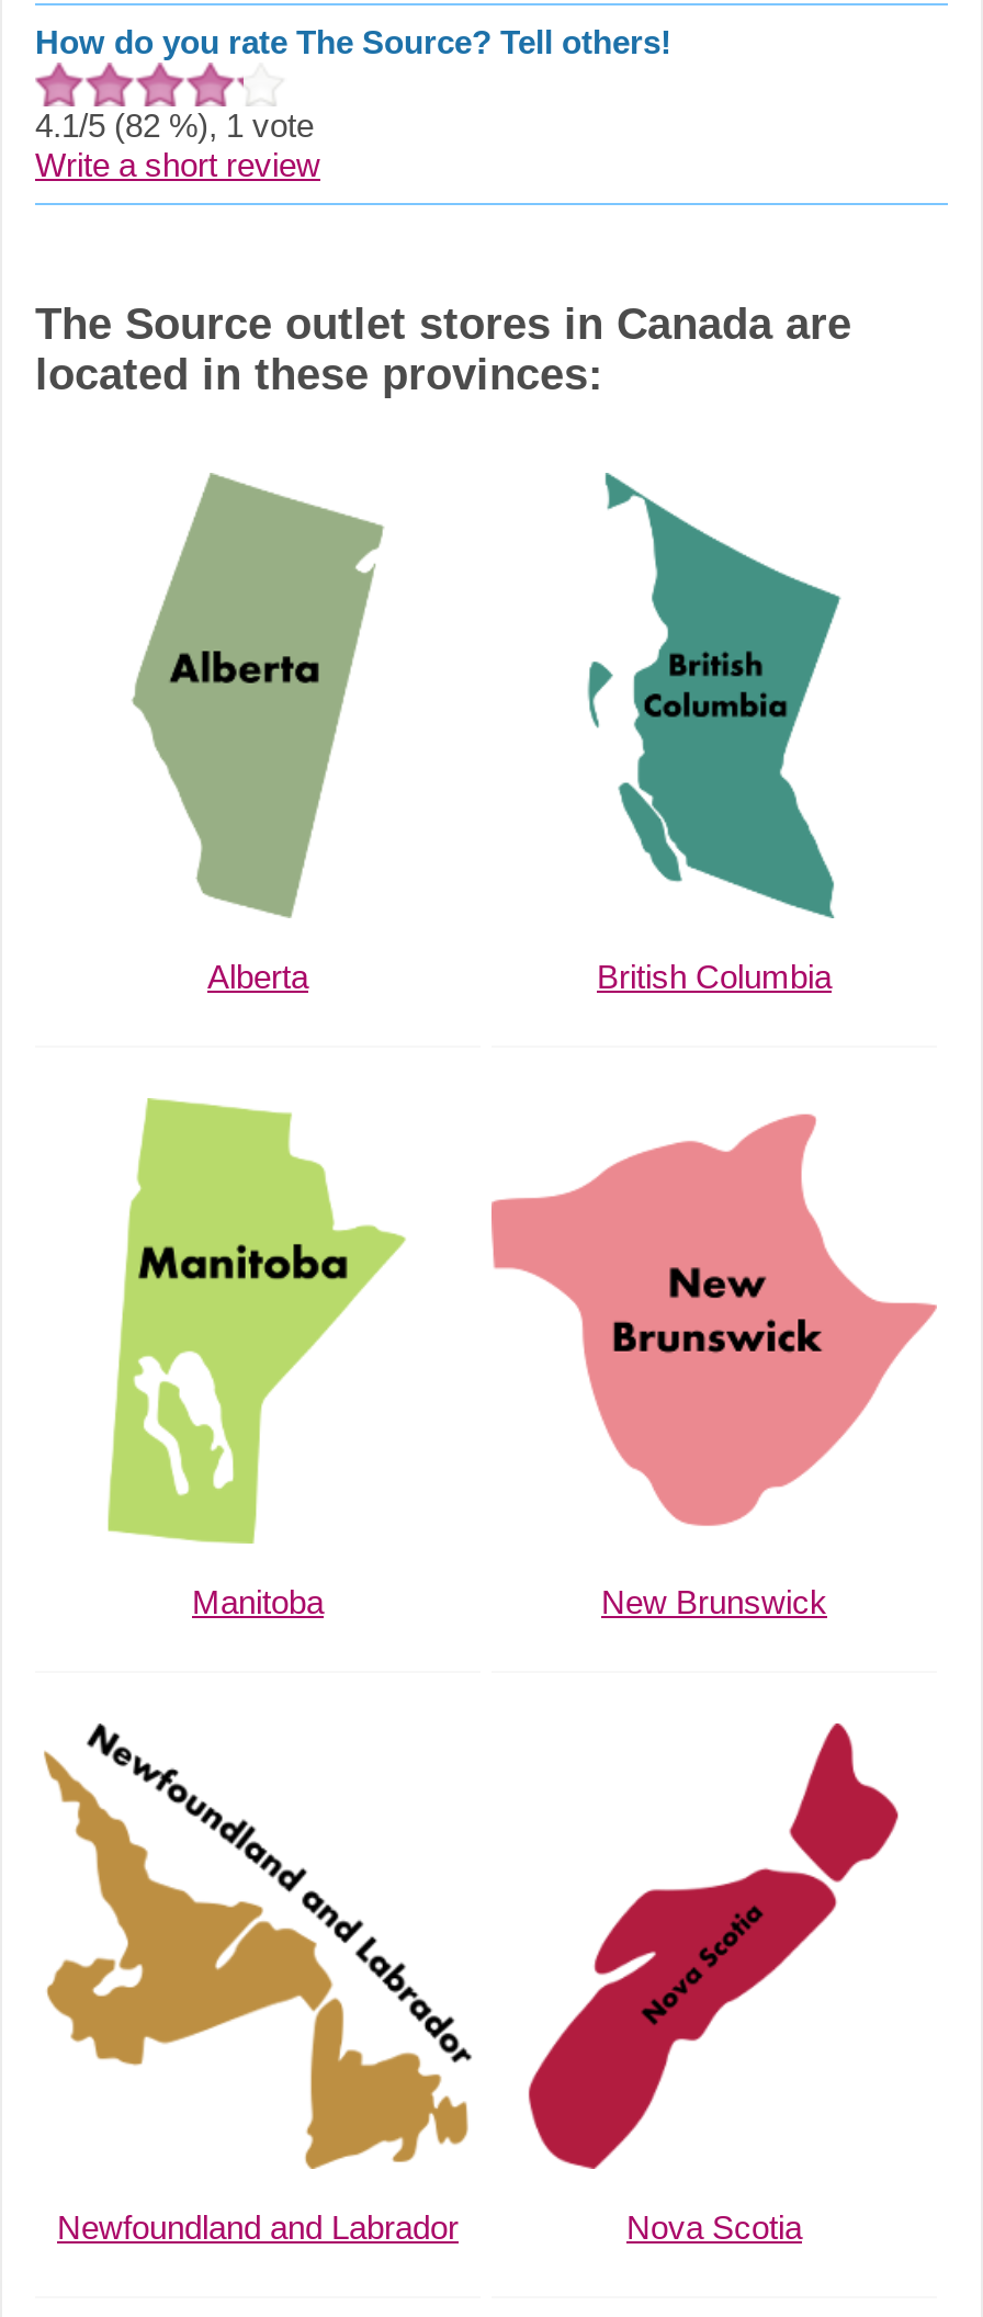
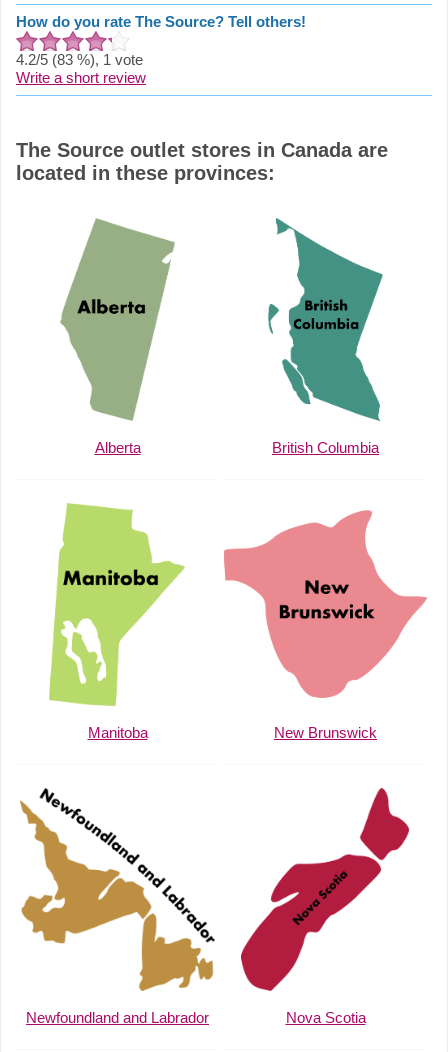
[35,106,314,143] 4.1/5 (82%),1 vote -> [16,51,143,68] 4.2/5 (83%),1 vote

